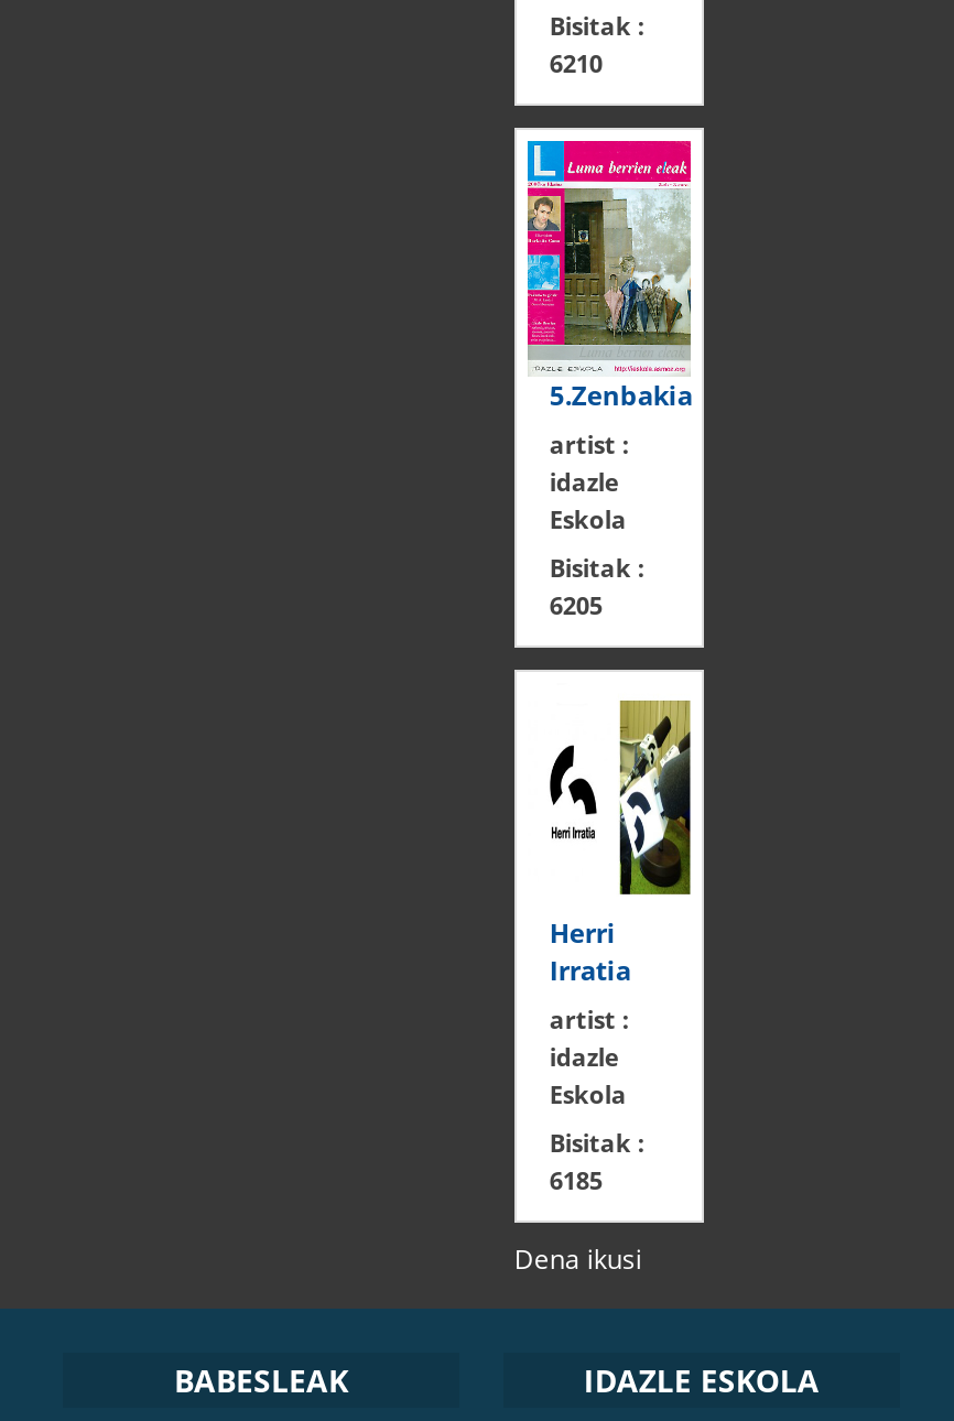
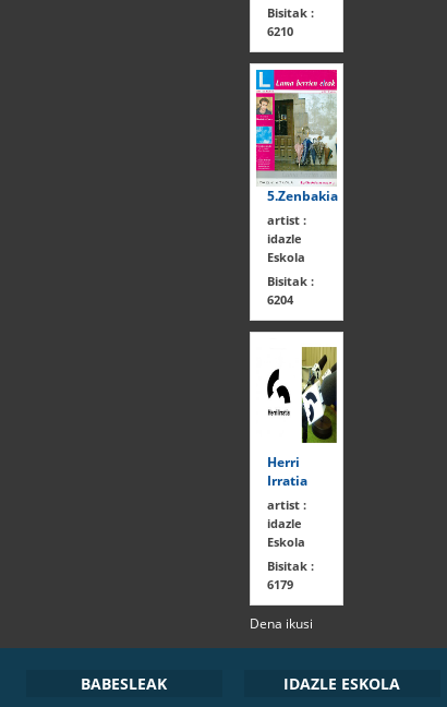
[549,588,602,621] 6205 -> [267,291,293,307] 6204
[549,1164,602,1197] 6185 -> [267,576,293,593] 6179

